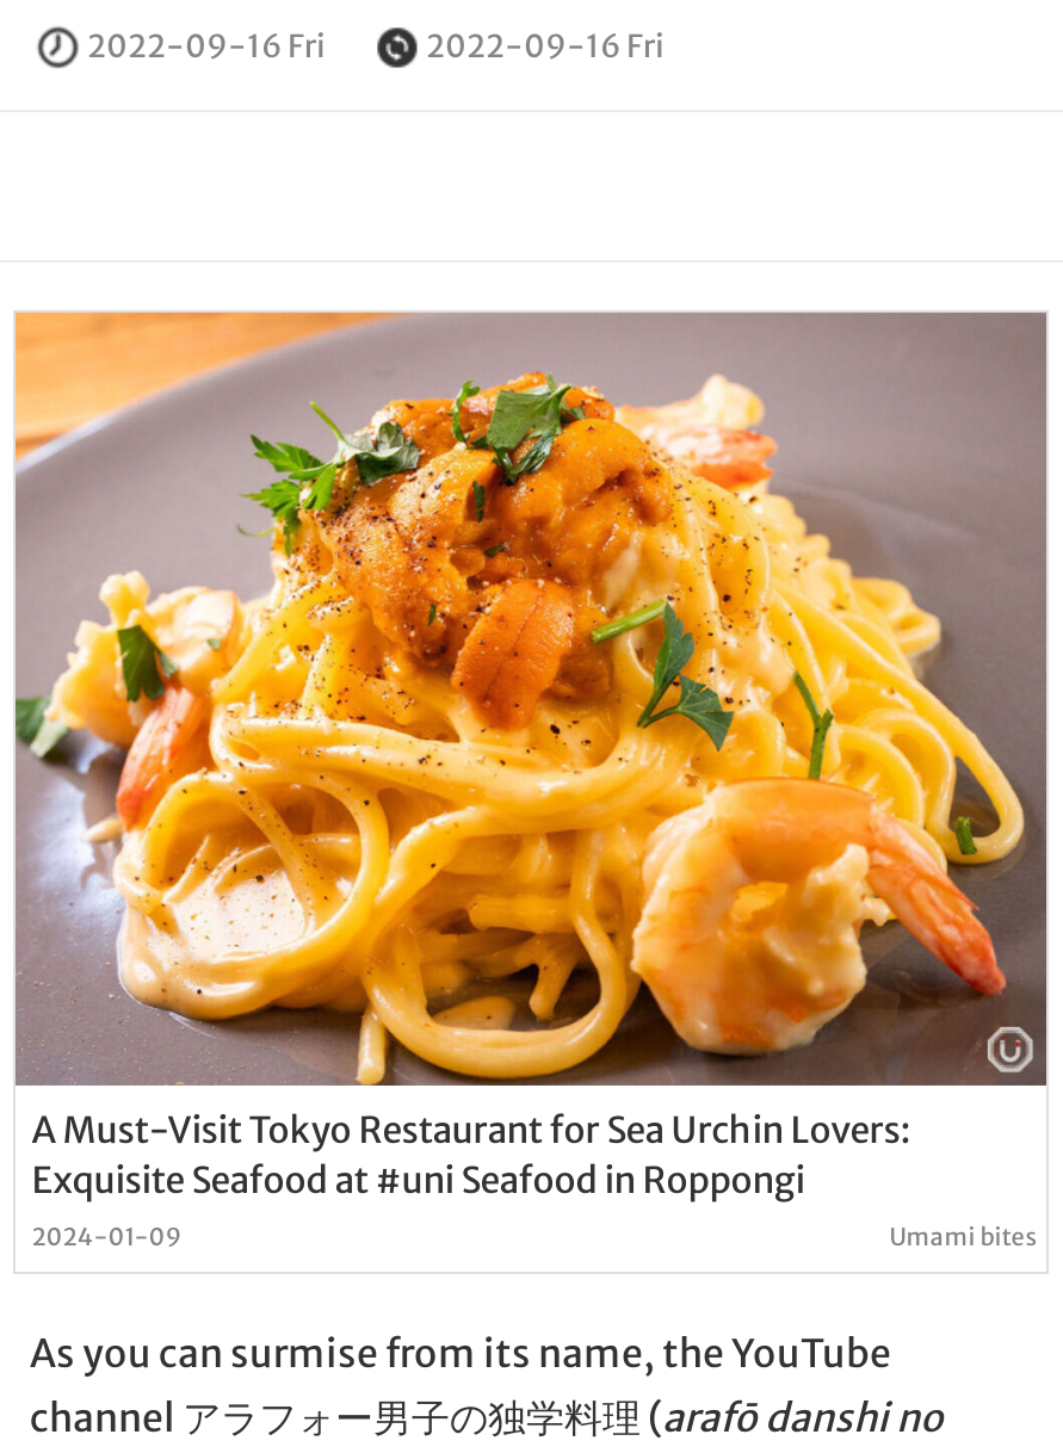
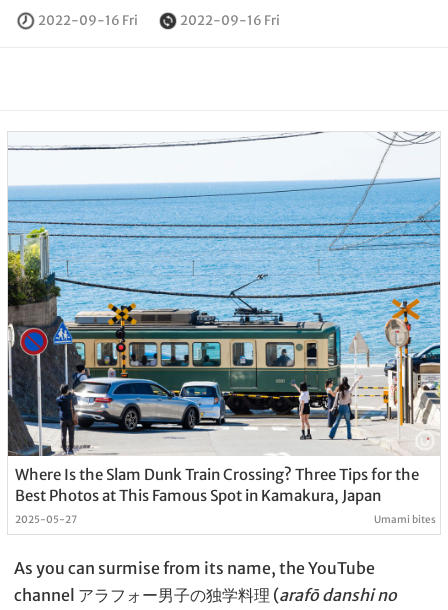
[13,310,1049,1254] [image] | A Must-Visit Tokyo Restaurant for Sea Urchin Lovers: | Exquisite Seafood at #uni Seafood in Roppongi | 2024-01-09 -> [7,132,441,526] [image] | Where Is the Slam Dunk Train Crossing? Three Tips for the | Best Photos at This Famous Spot in Kamakura, Japan | 2025-05-27

